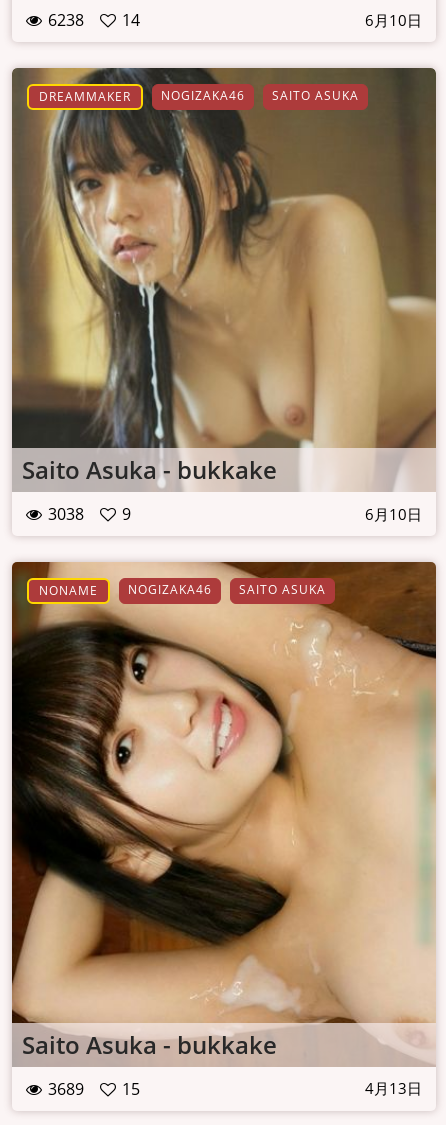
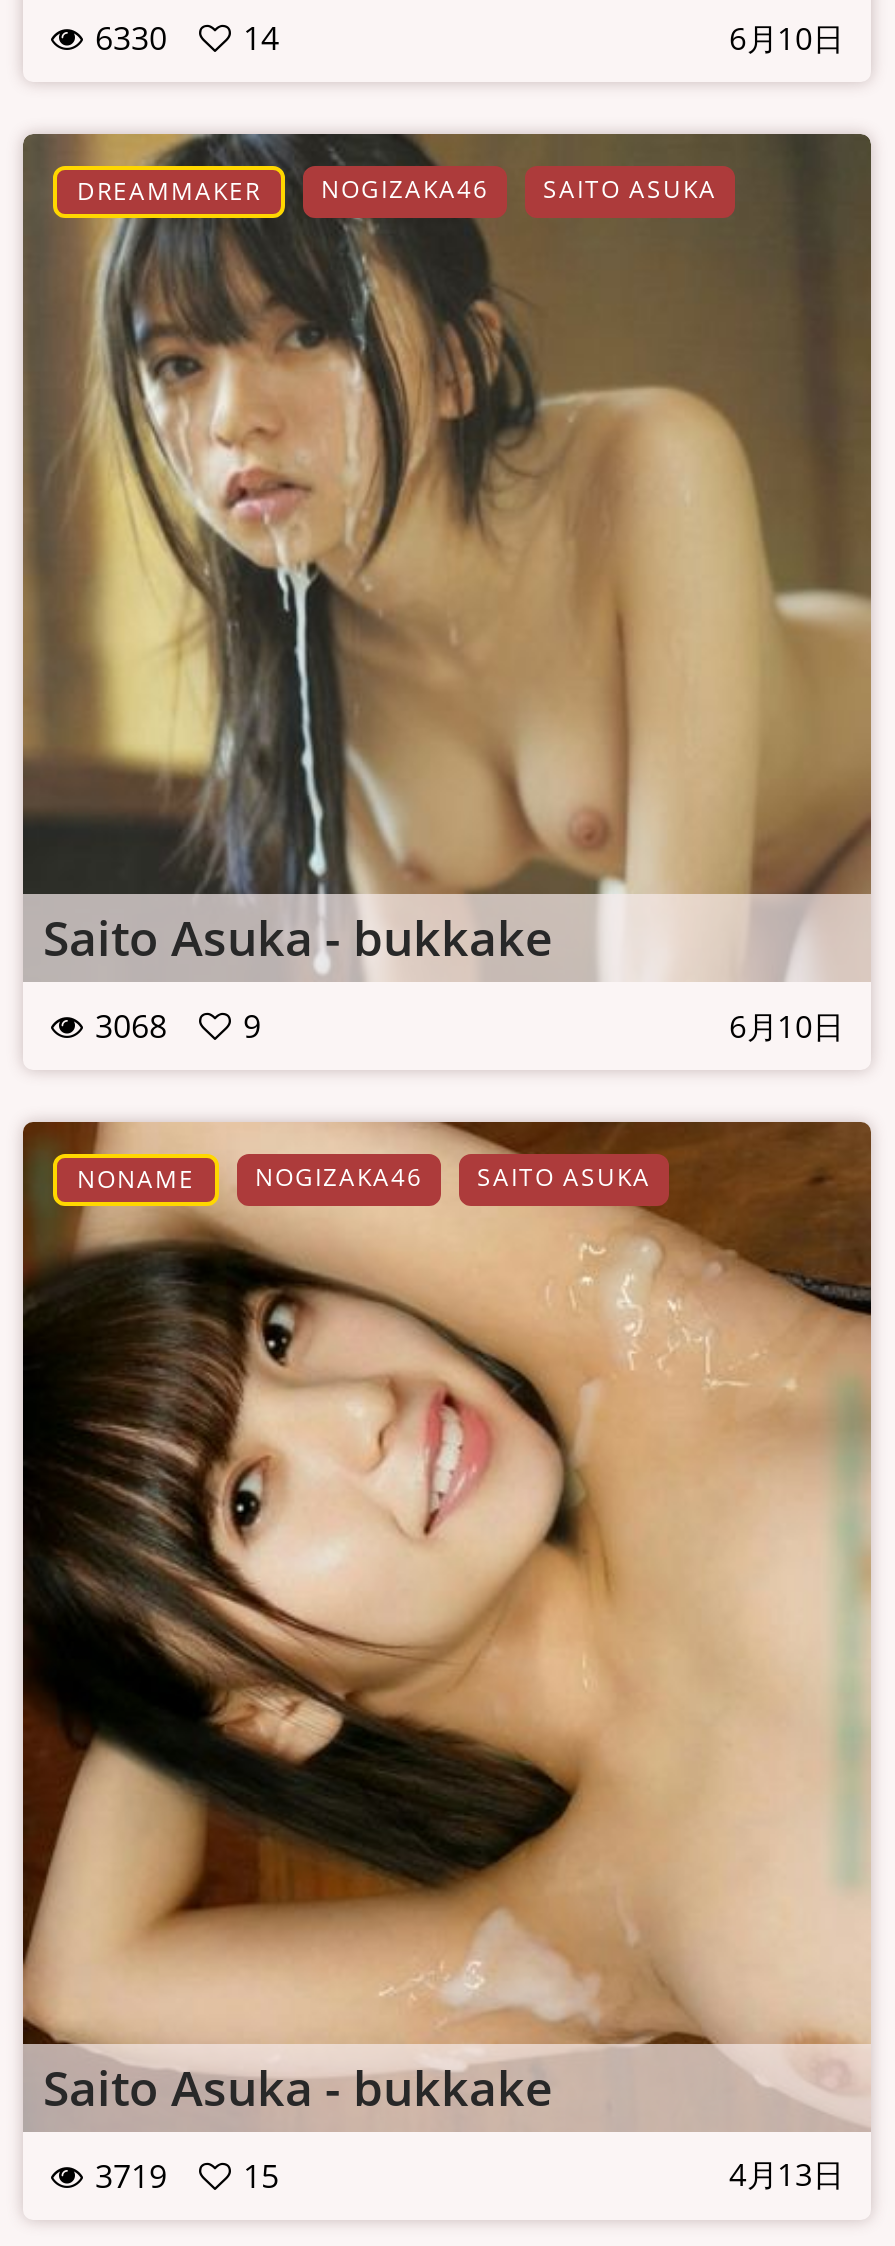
[48,9,140,31] 6238 14 -> [95,16,279,60] 6330 14
[48,503,131,525] 3038 9 -> [95,1004,261,1048] 3068 9
[48,1078,140,1100] 3689 15 -> [95,2154,279,2198] 3719 15

